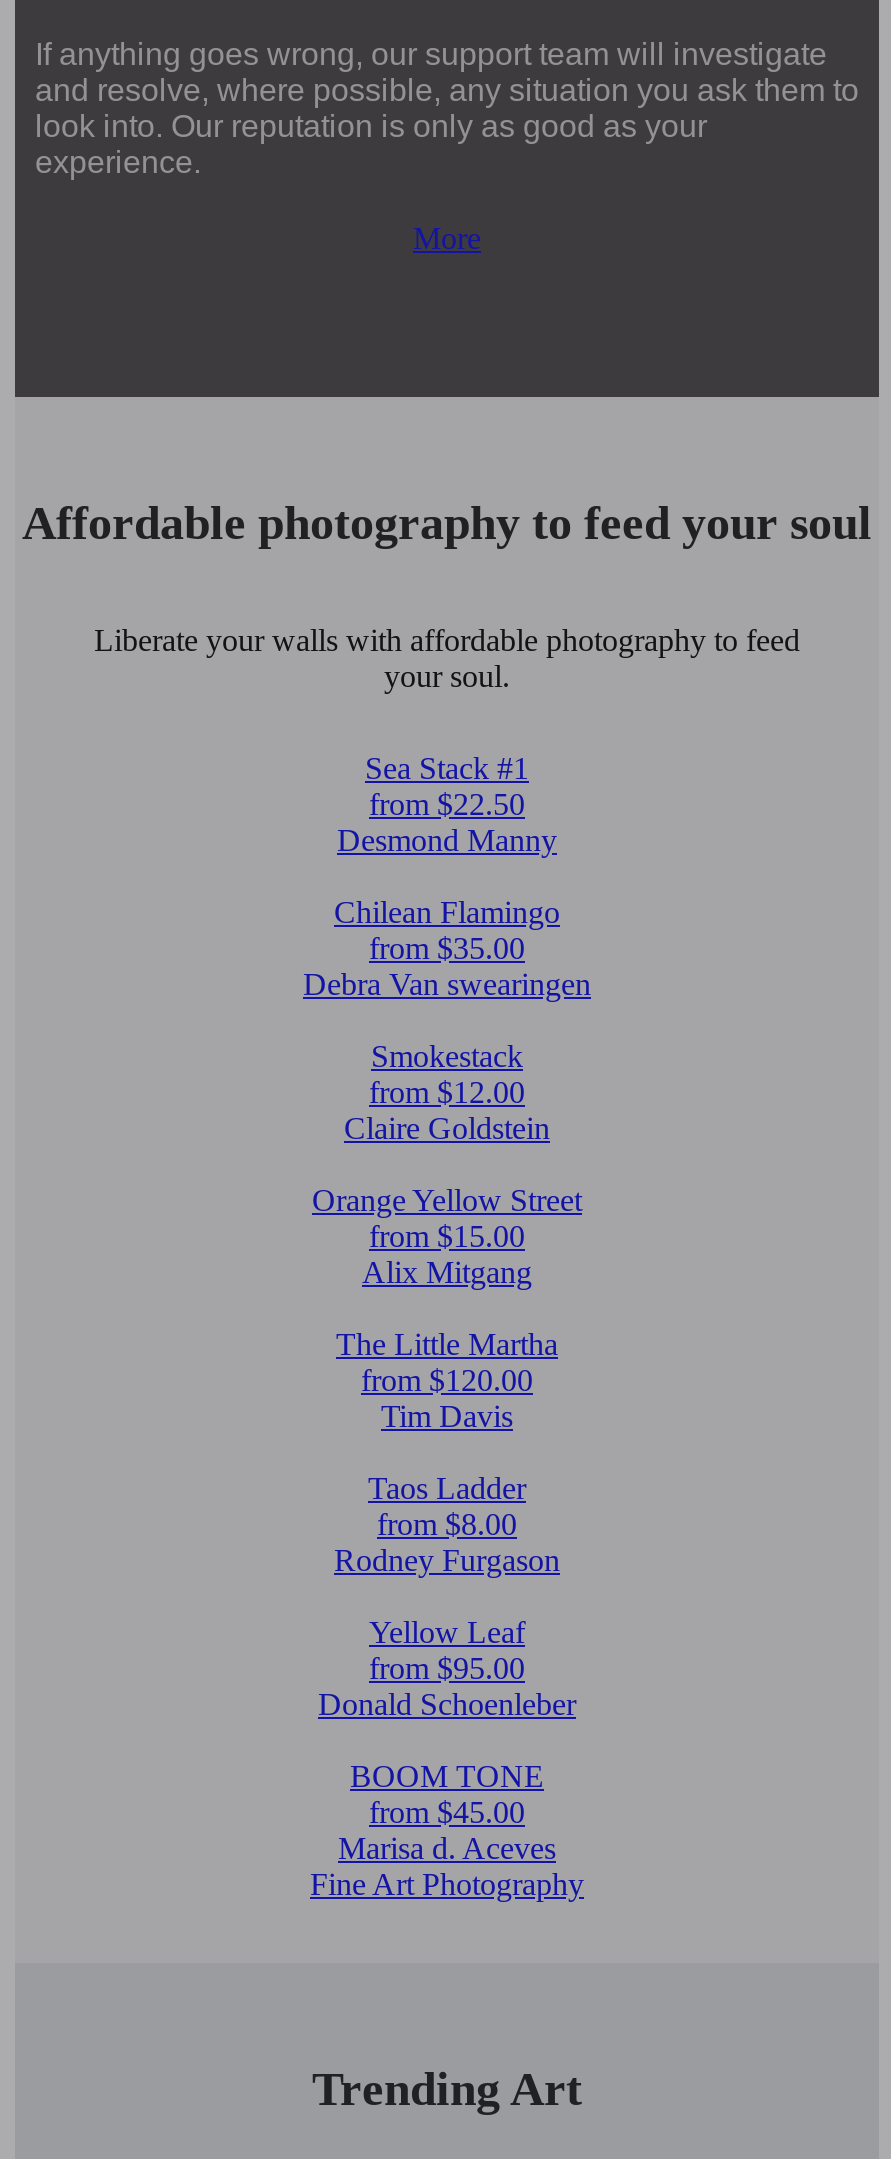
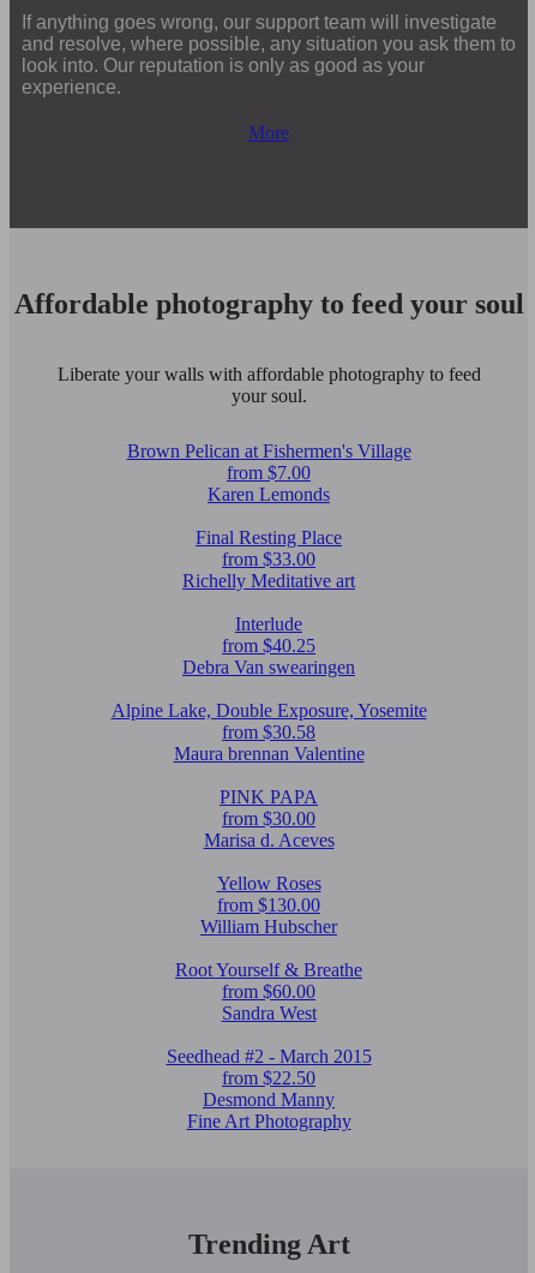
[365,751,529,785] Sea Stack #1 -> [111,441,426,1066] Brown Pelican at Fishermen's Village | from $7.00 | Karen Lemonds | Final Resting Place | from $33.00 | Richelly Meditative art | Interlude | from $40.25 | Alpine Lake, Double Exposure, Yosemite | from $30.58 | Maura brennan Valentine | PINK PAPA | from $30.00 | Yellow Roses | from $130.00 | William Hubscher | Root Yourself & Breathe | from $60.00 | Sandra West | Seedhead #2 - March 2015
moved [337,787,557,857] -> [203,1067,335,1109]: from $22.50 | Desmond Manny
[312,895,582,1829] Chilean Flamingo | from $35.00 | Smokestack | from $12.00 | Claire Goldstein | Orange Yellow Street | from $15.00 | Alix Mitgang | The Little Martha | from $120.00 | Tim Davis | Taos Ladder | from $8.00 | Rodney Furgason | Yellow Leaf | from $95.00 | Donald Schoenleber | BOOM TONE | from $45.00 -> none
moved [303,967,591,1001] -> [182,657,355,677]: Debra Van swearingen
moved [338,1831,556,1865] -> [203,830,334,850]: Marisa d. Aceves

